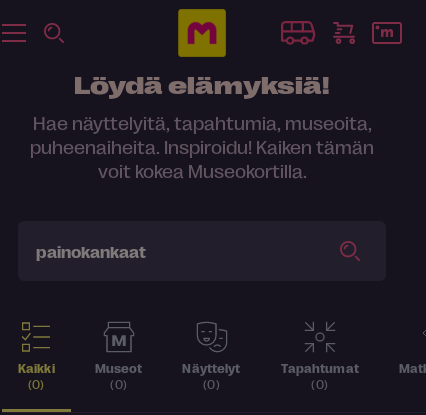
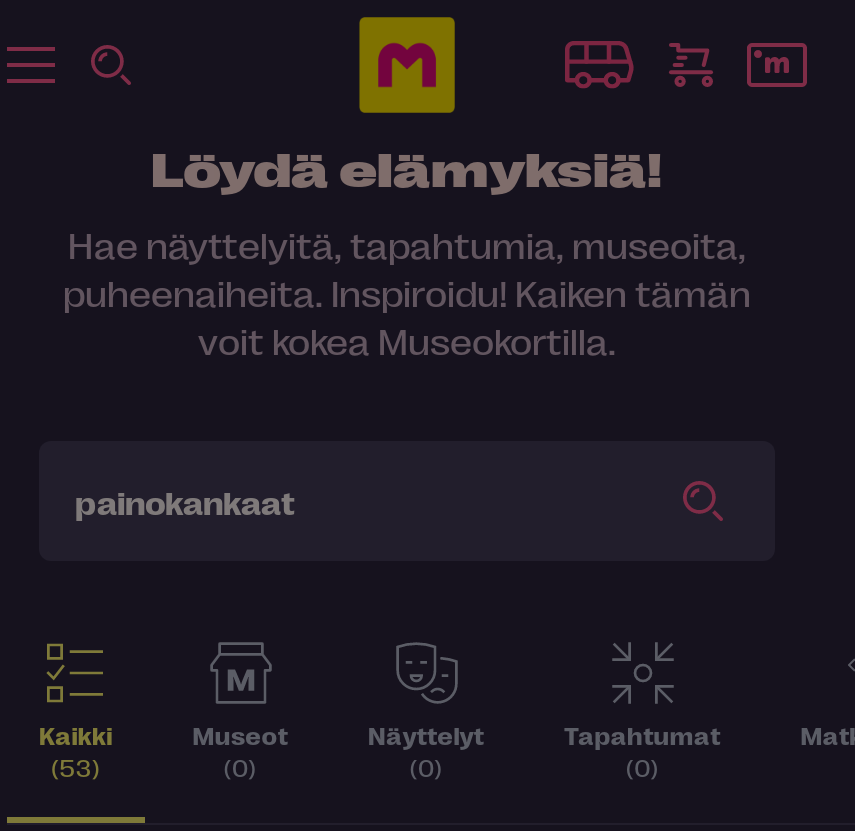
[28,377,44,391] (0) -> [51,753,100,781] (53)

